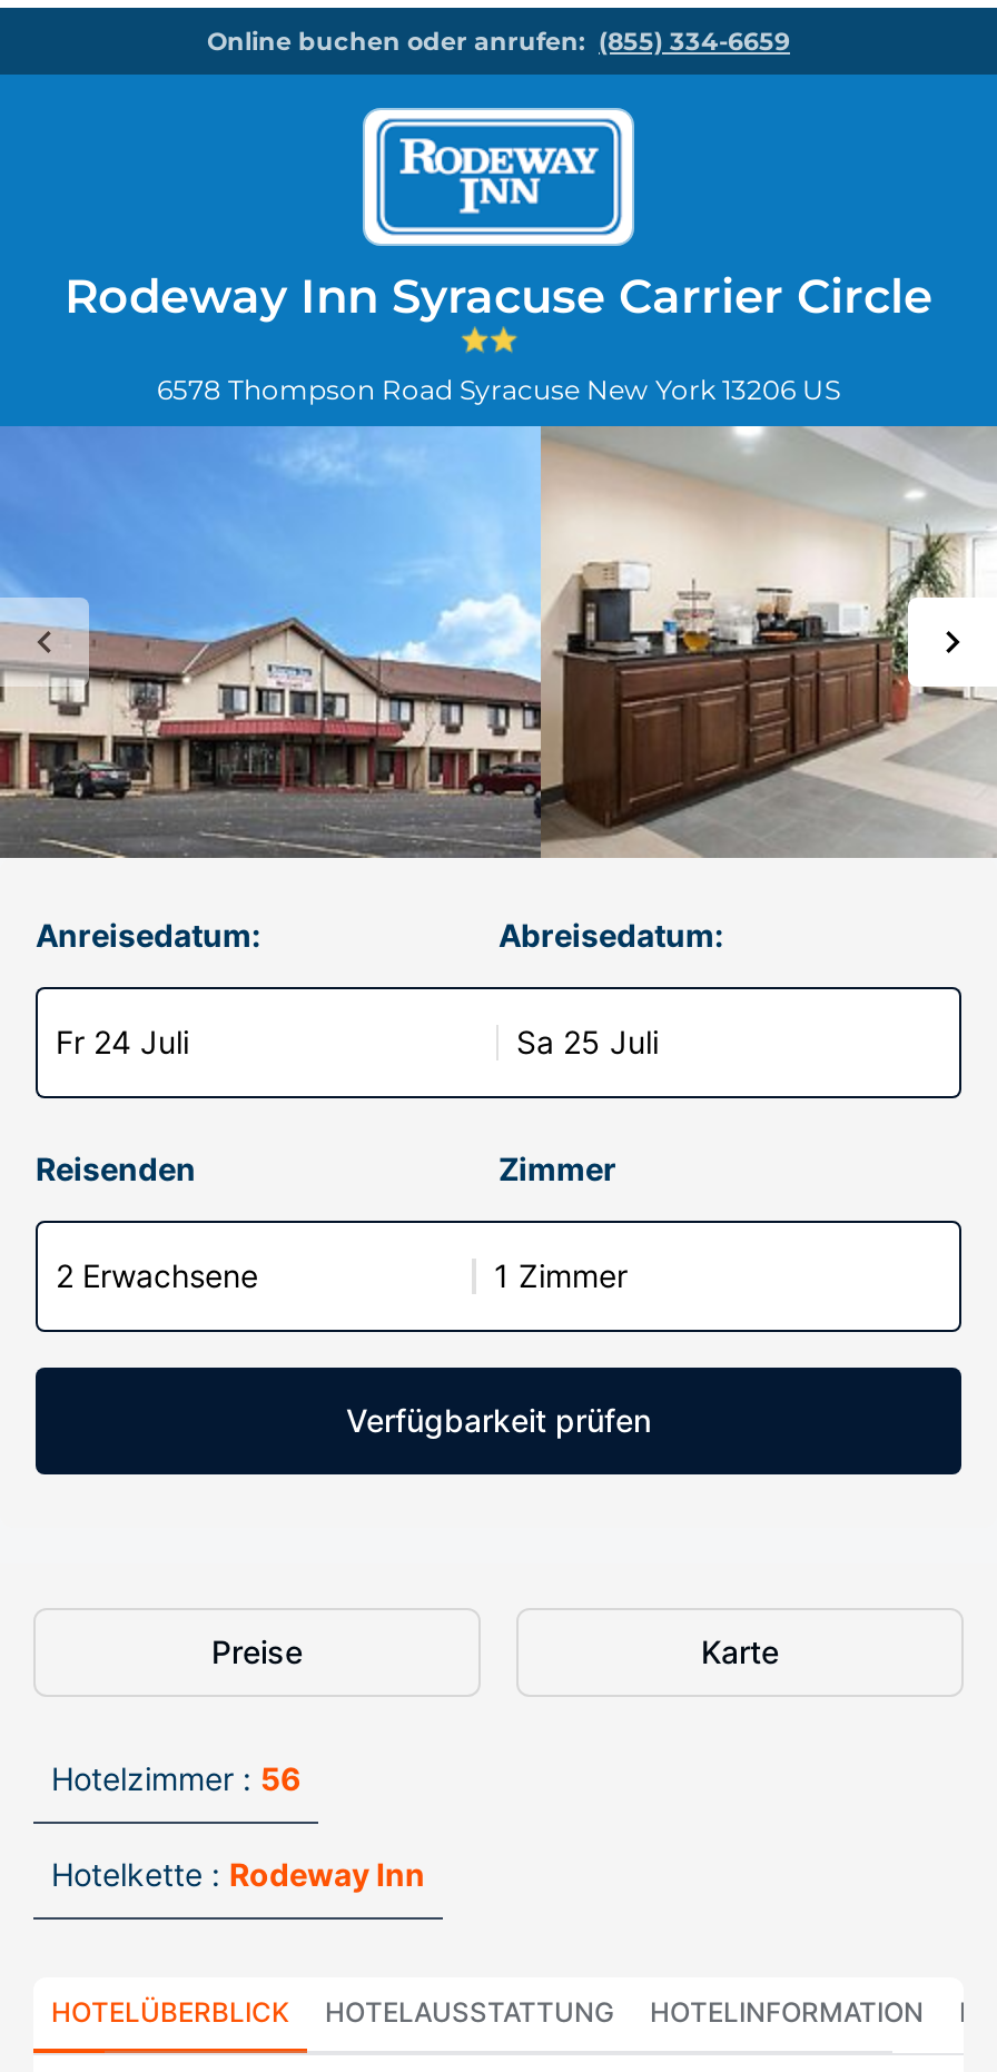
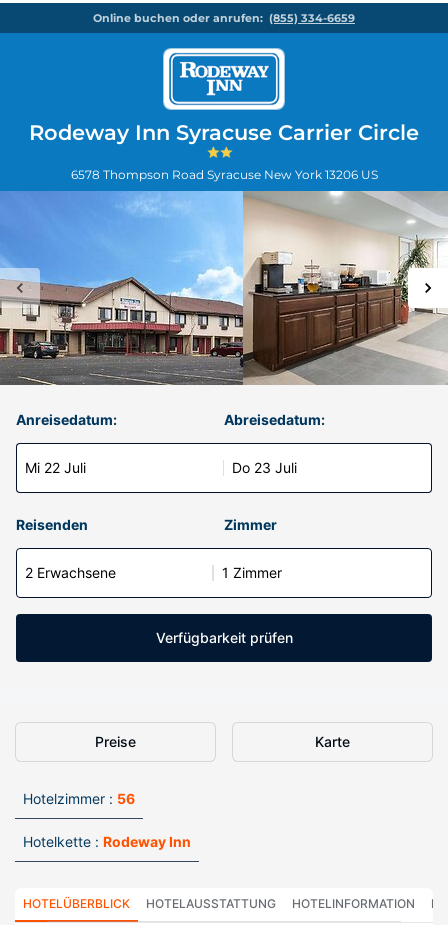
[56,1023,189,1060] Fr 24 Juli -> [25,459,86,476] Mi 22 Juli
[516,1023,659,1060] Sa 25 Juli -> [232,459,297,476] Do 23 Juli

